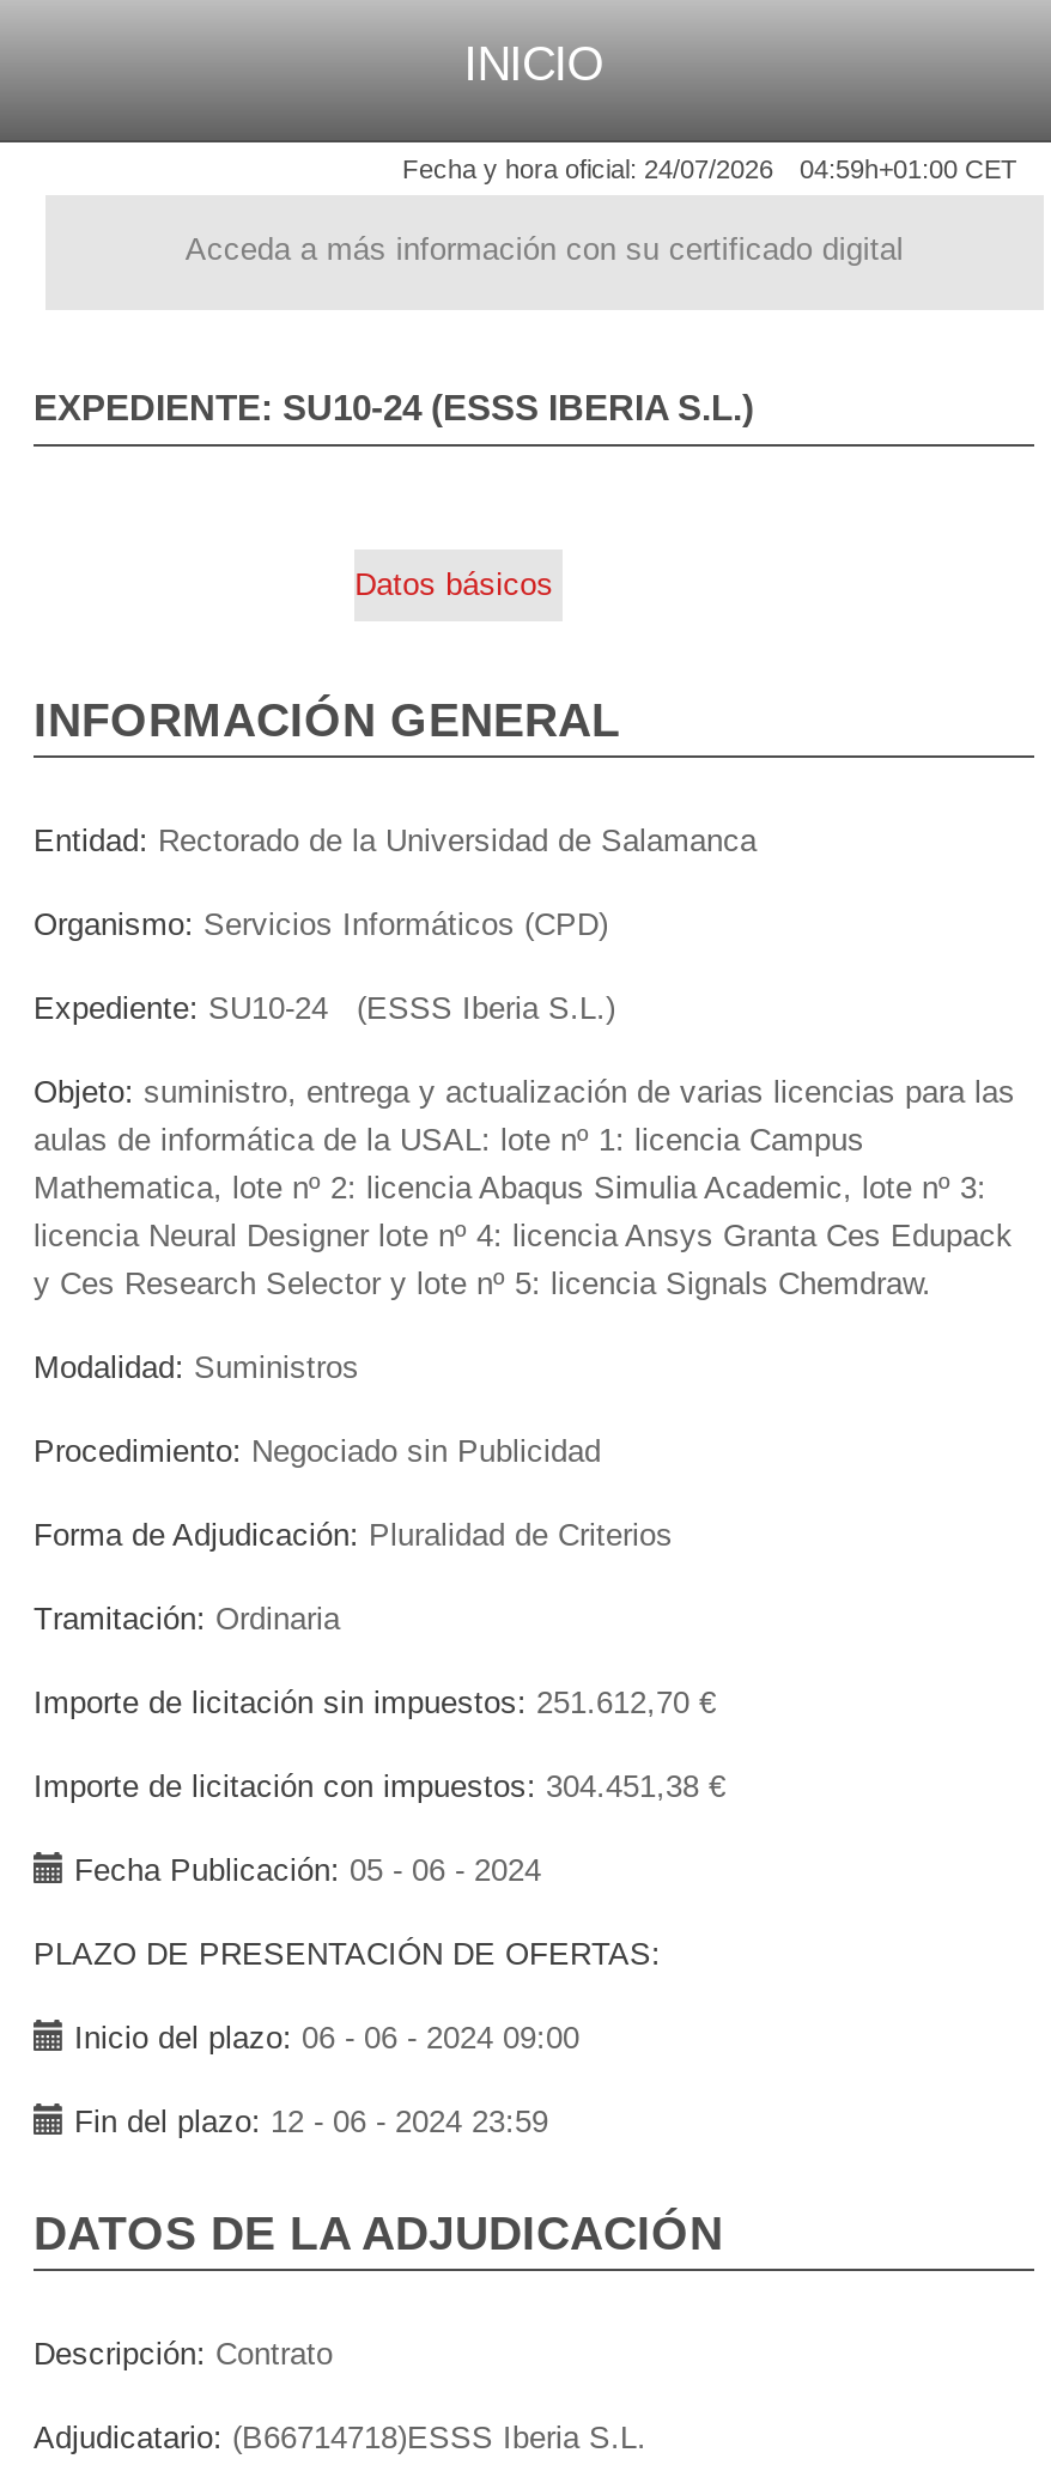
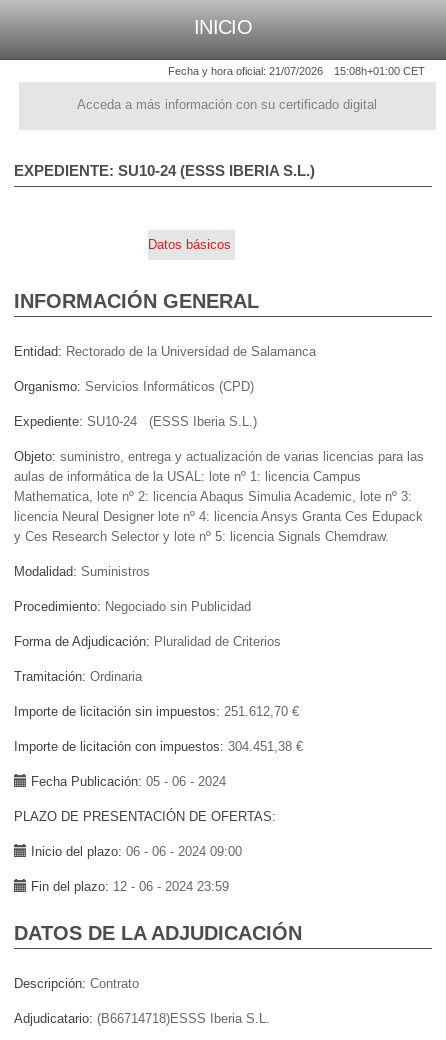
[402,155,773,184] Fecha y hora oficial: 24/07/2026 -> [168,65,323,77] Fecha y hora oficial: 21/07/2026
[800,155,1017,184] 04:59h+01:00 CET -> [334,65,425,77] 15:08h+01:00 CET

